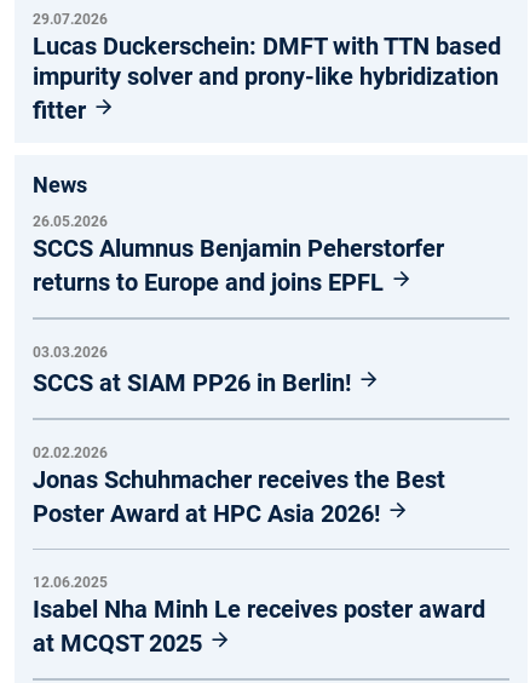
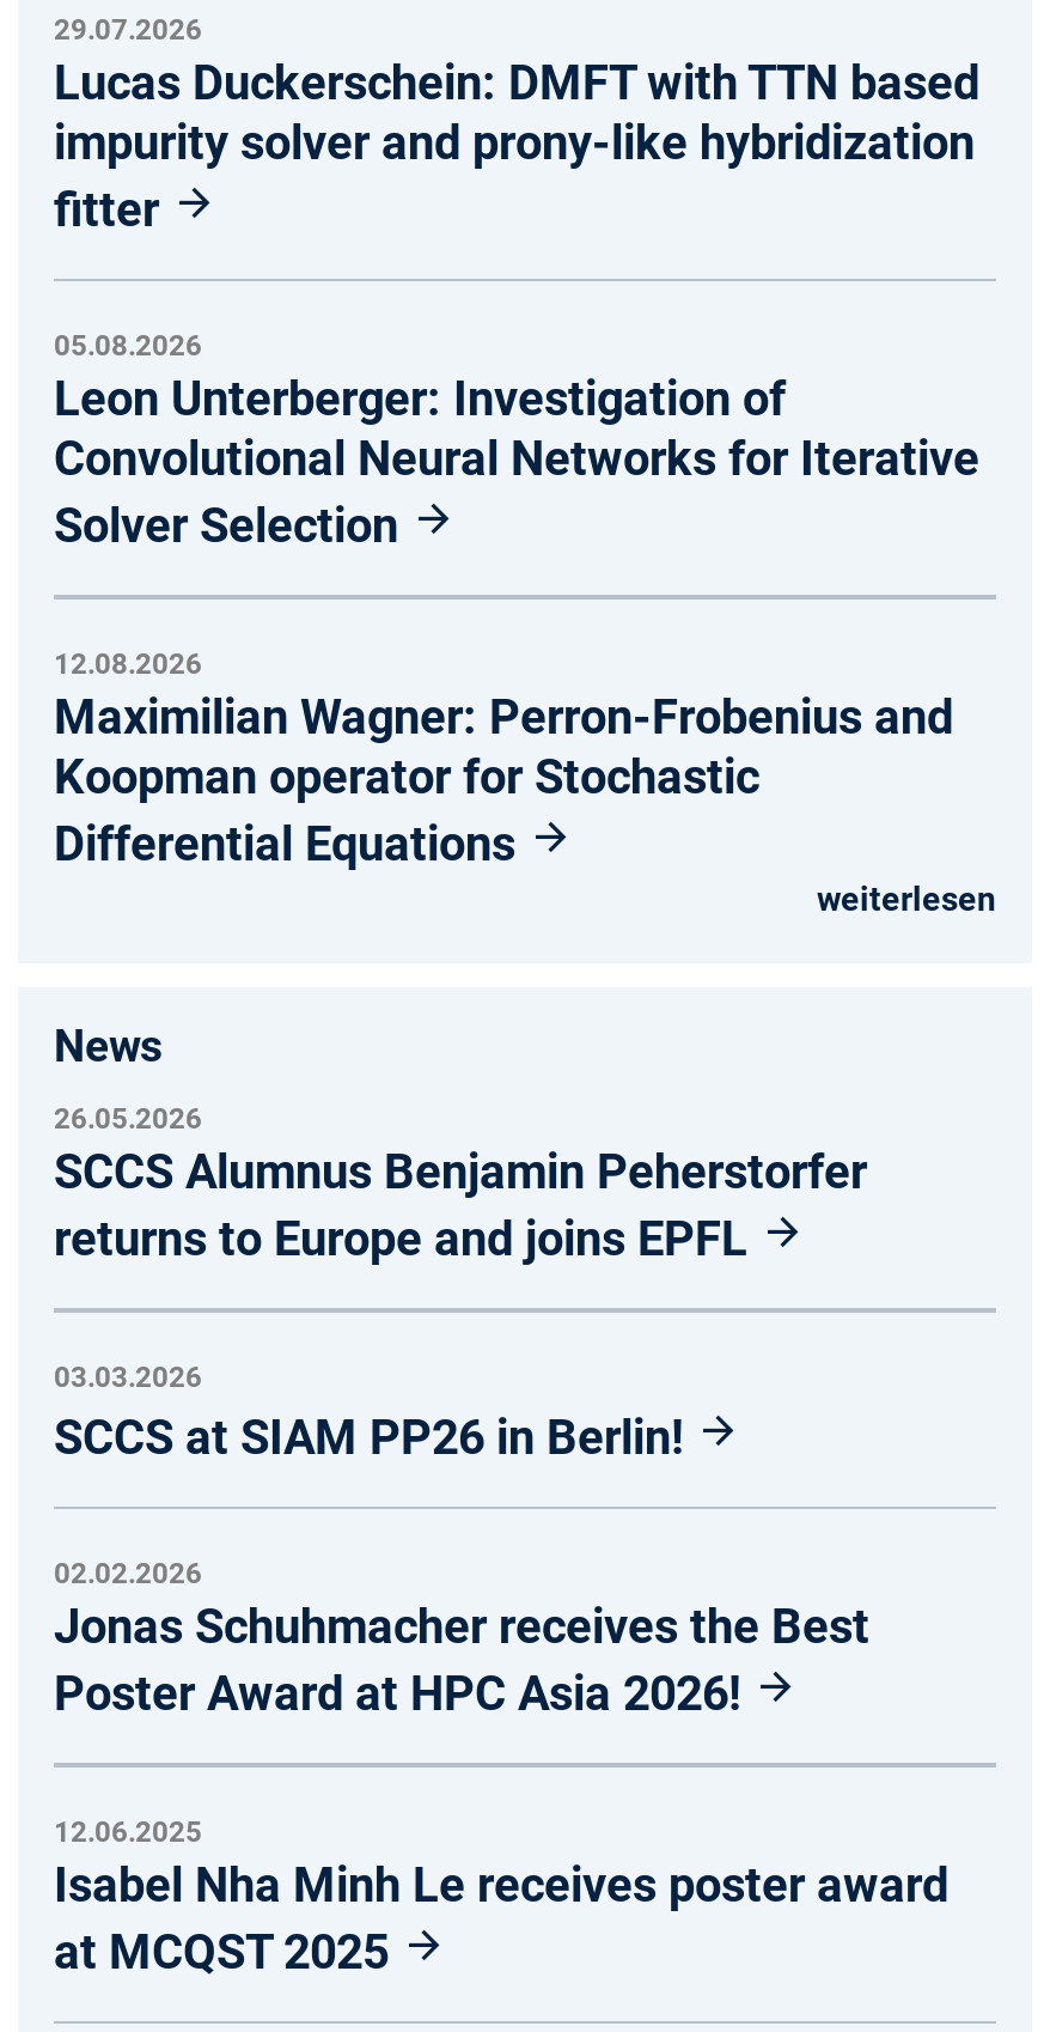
none -> [54,330,996,918] 05.08.2026 | Leon Unterberger: Investigation of | Convolutional Neural Networks for Iterative | Solver Selection | 12.08.2026 | Maximilian Wagner: Perron-Frobenius and | Koopman operator for Stochastic | Differential Equations | weiterlesen

